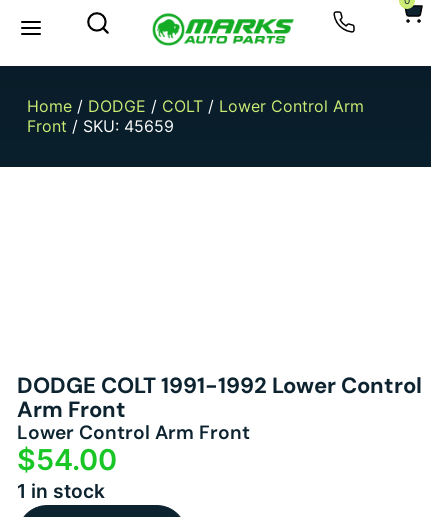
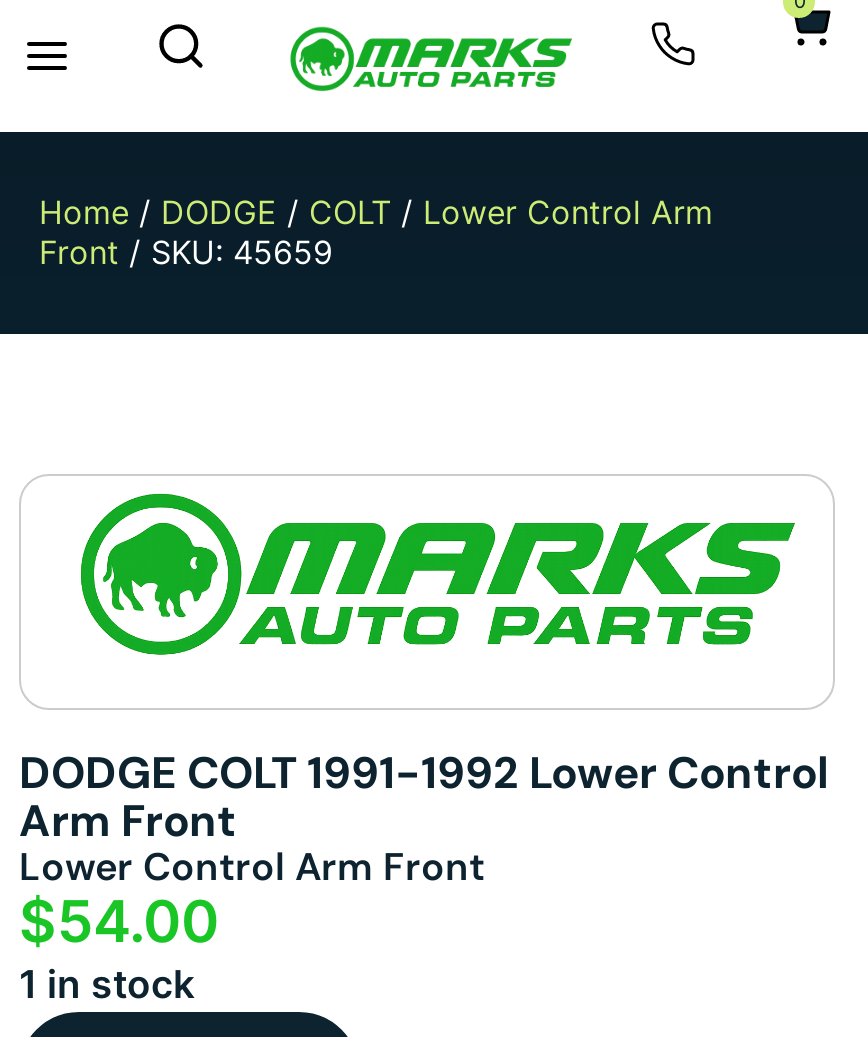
none -> [79,490,797,656] [image]

